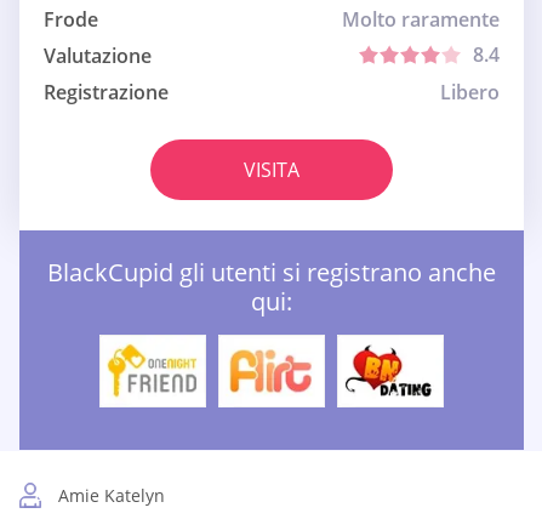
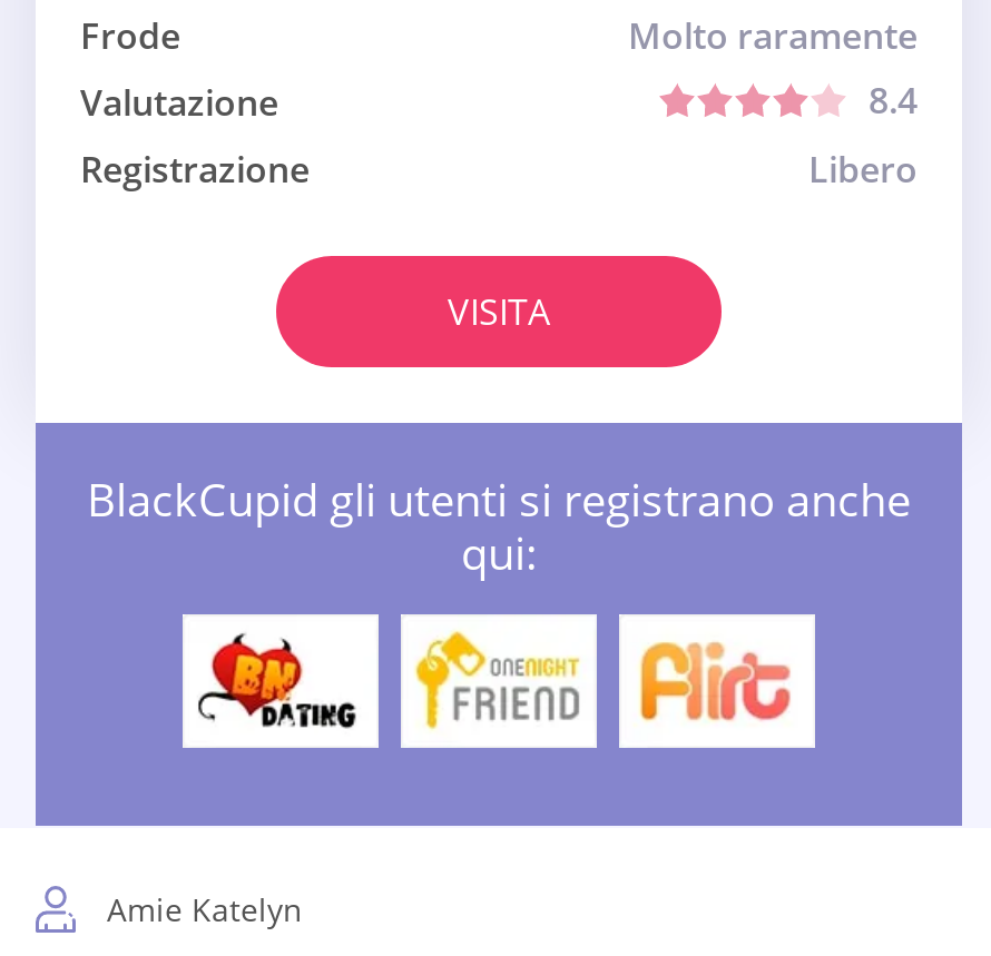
[105,343,198,399] [image] -> [196,632,361,730] [image]
[227,344,315,397] [image] -> [414,630,581,732] [image]
[344,344,433,398] [image] -> [635,634,793,728] [image]

